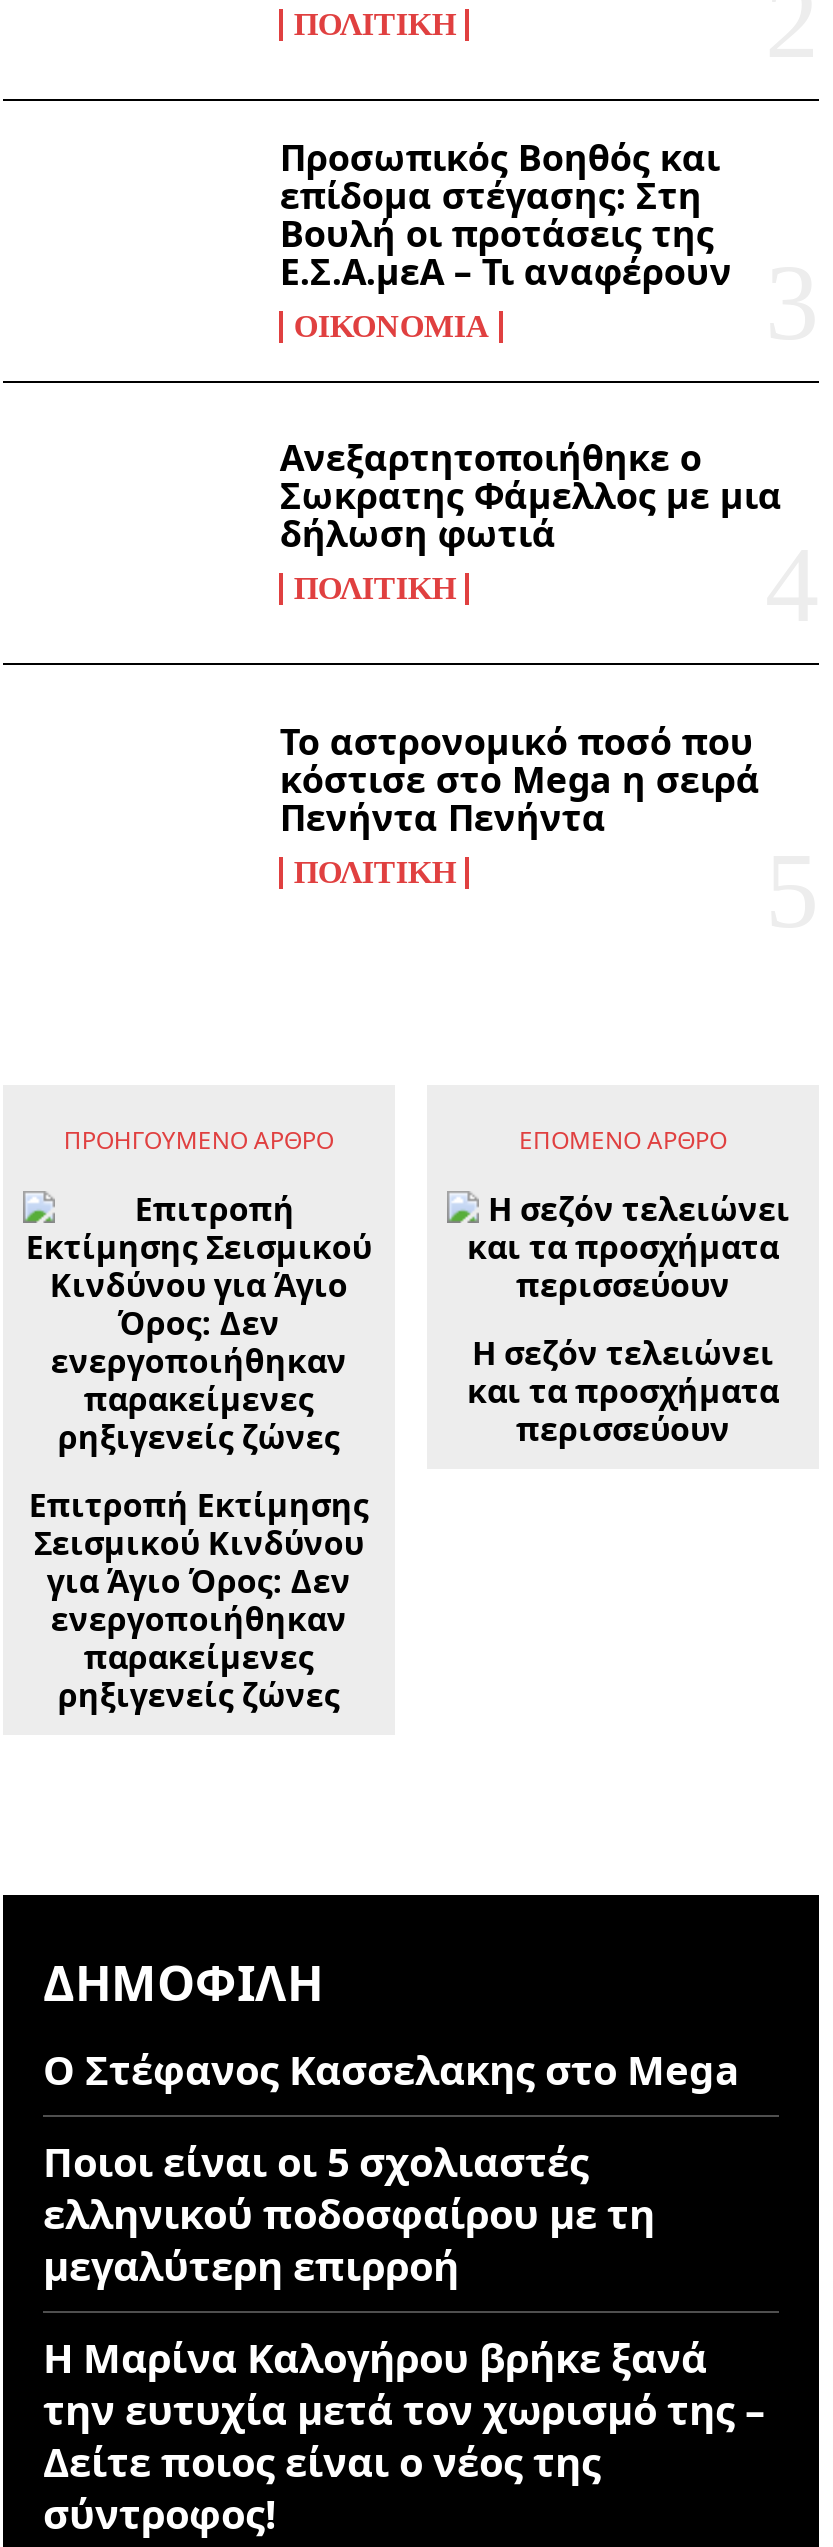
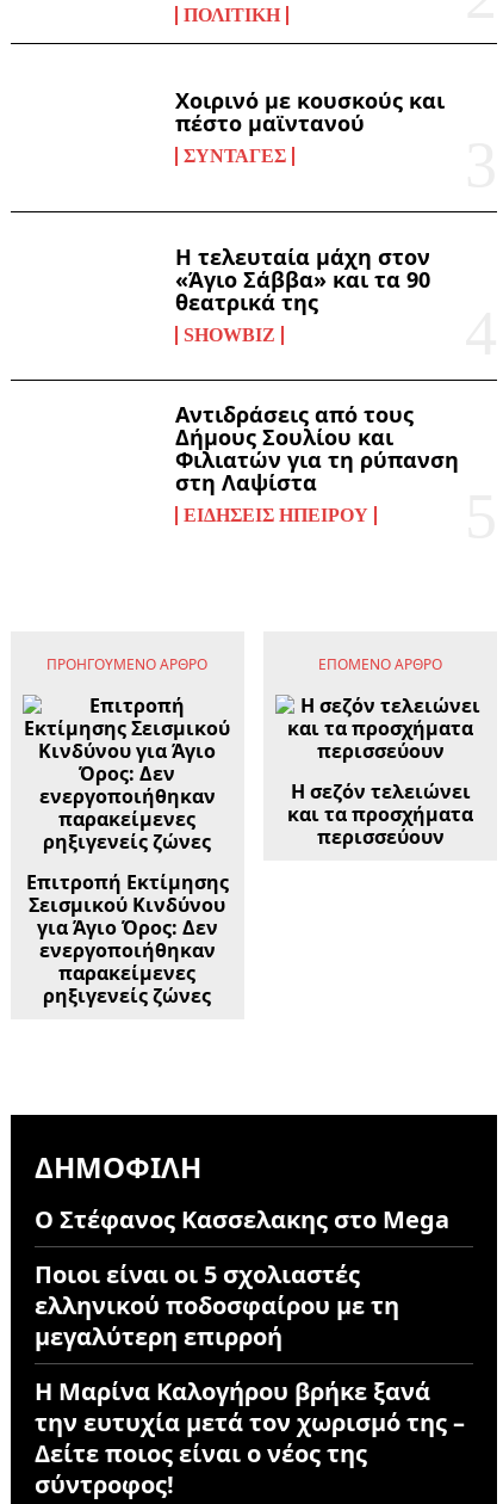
[280,132,732,342] Προσωπικός Βοηθός και | επίδομα στέγασης: Στη | Βουλή οι προτάσεις της | Ε.Σ.Α.μεΑ – Τι αναφέρουν | ΟΙΚΟΝΟΜΊΑ -> [176,85,445,165] Χοιρινό με κουσκούς και | πέστο μαϊντανού | ΣΥΝΤΑΓΈΣ
[280,434,782,606] Ανεξαρτητοποιήθηκε ο | Σωκρατης Φάμελλος με μια | δήλωση φωτιά | ΠΟΛΙΤΙΚΉ -> [176,243,431,345] Η τελευταία μάχη στον | «Άγιο Σάββα» και τα 90 | θεατρικά της | SHOWBIZ
[280,716,760,888] Το αστρονομικό ποσό που | κόστισε στο Mega η σειρά | Πενήντα Πενήντα | ΠΟΛΙΤΙΚΉ -> [176,400,459,525] Αντιδράσεις από τους | Δήμους Σουλίου και | Φιλιατών για τη ρύπανση | στη Λαψίστα | ΕΙΔΉΣΕΙΣ ΗΠΕΊΡΟΥ

